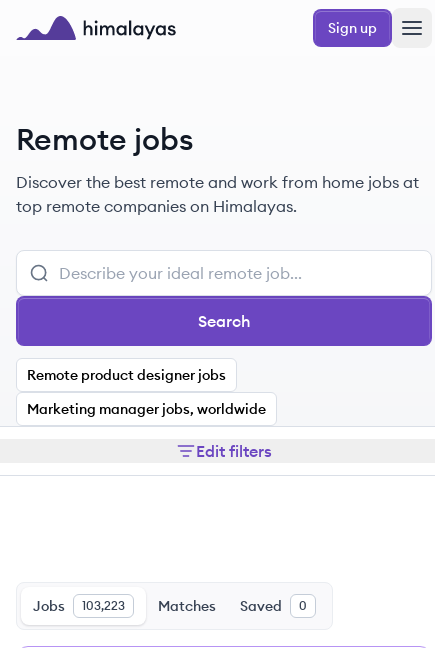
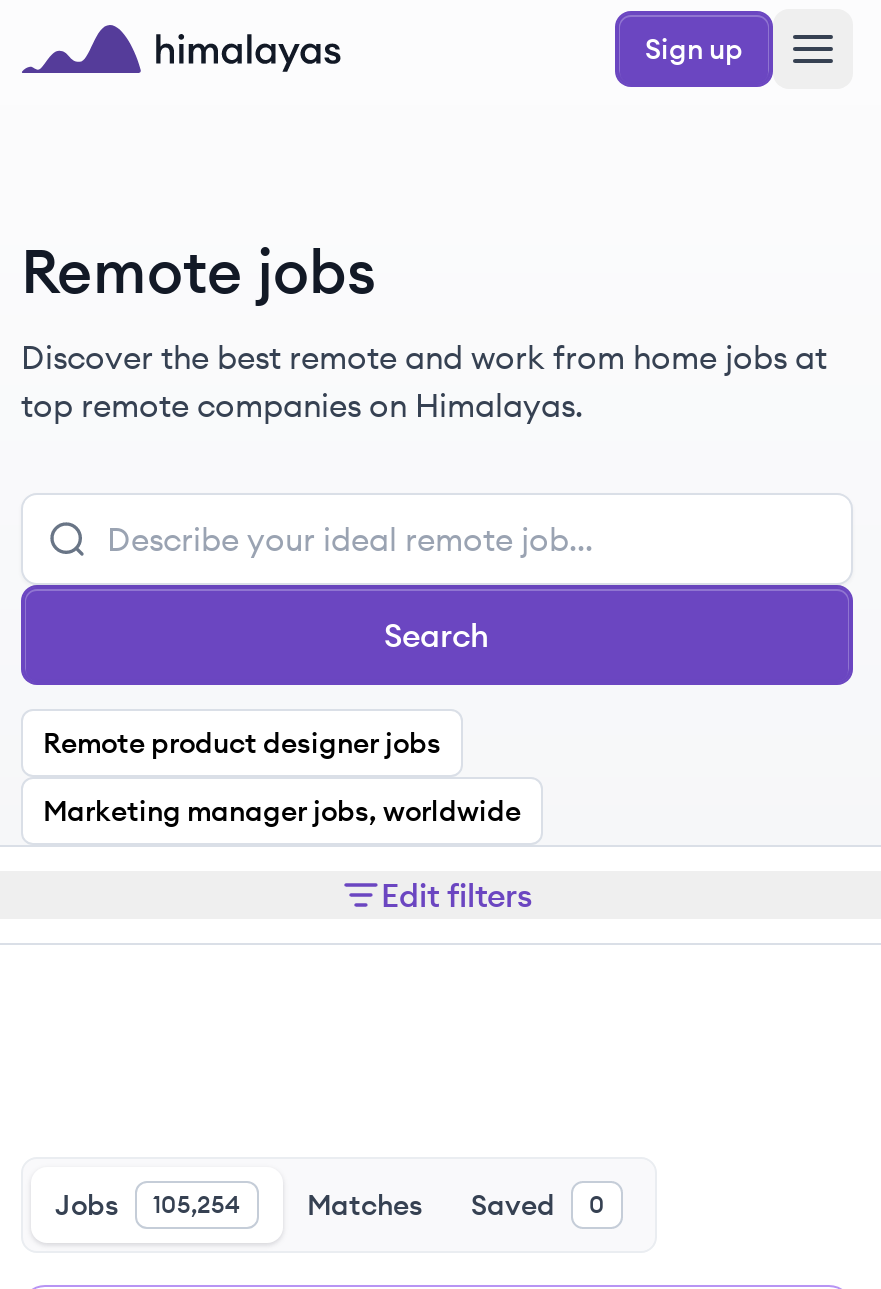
[33,597,125,615] Jobs 103,223 -> [55,1187,241,1223] Jobs 105,254

